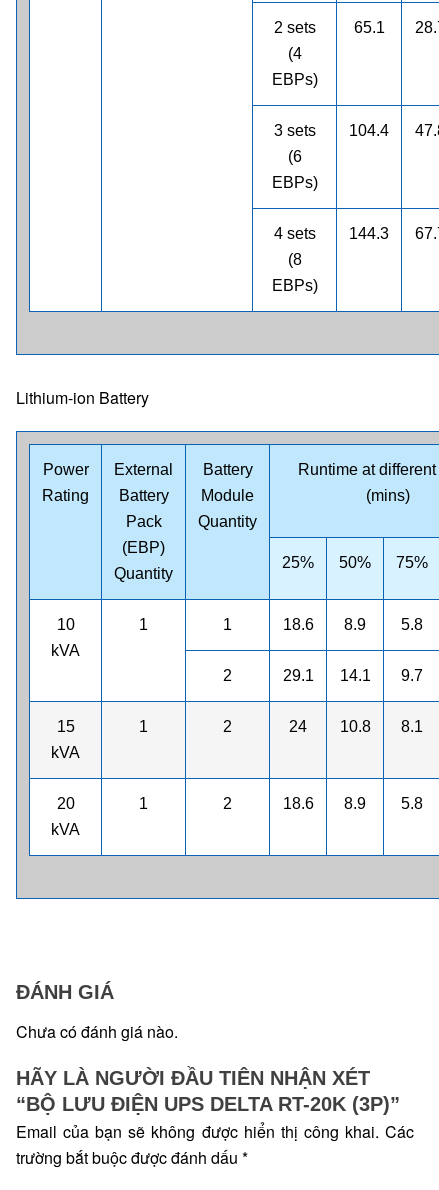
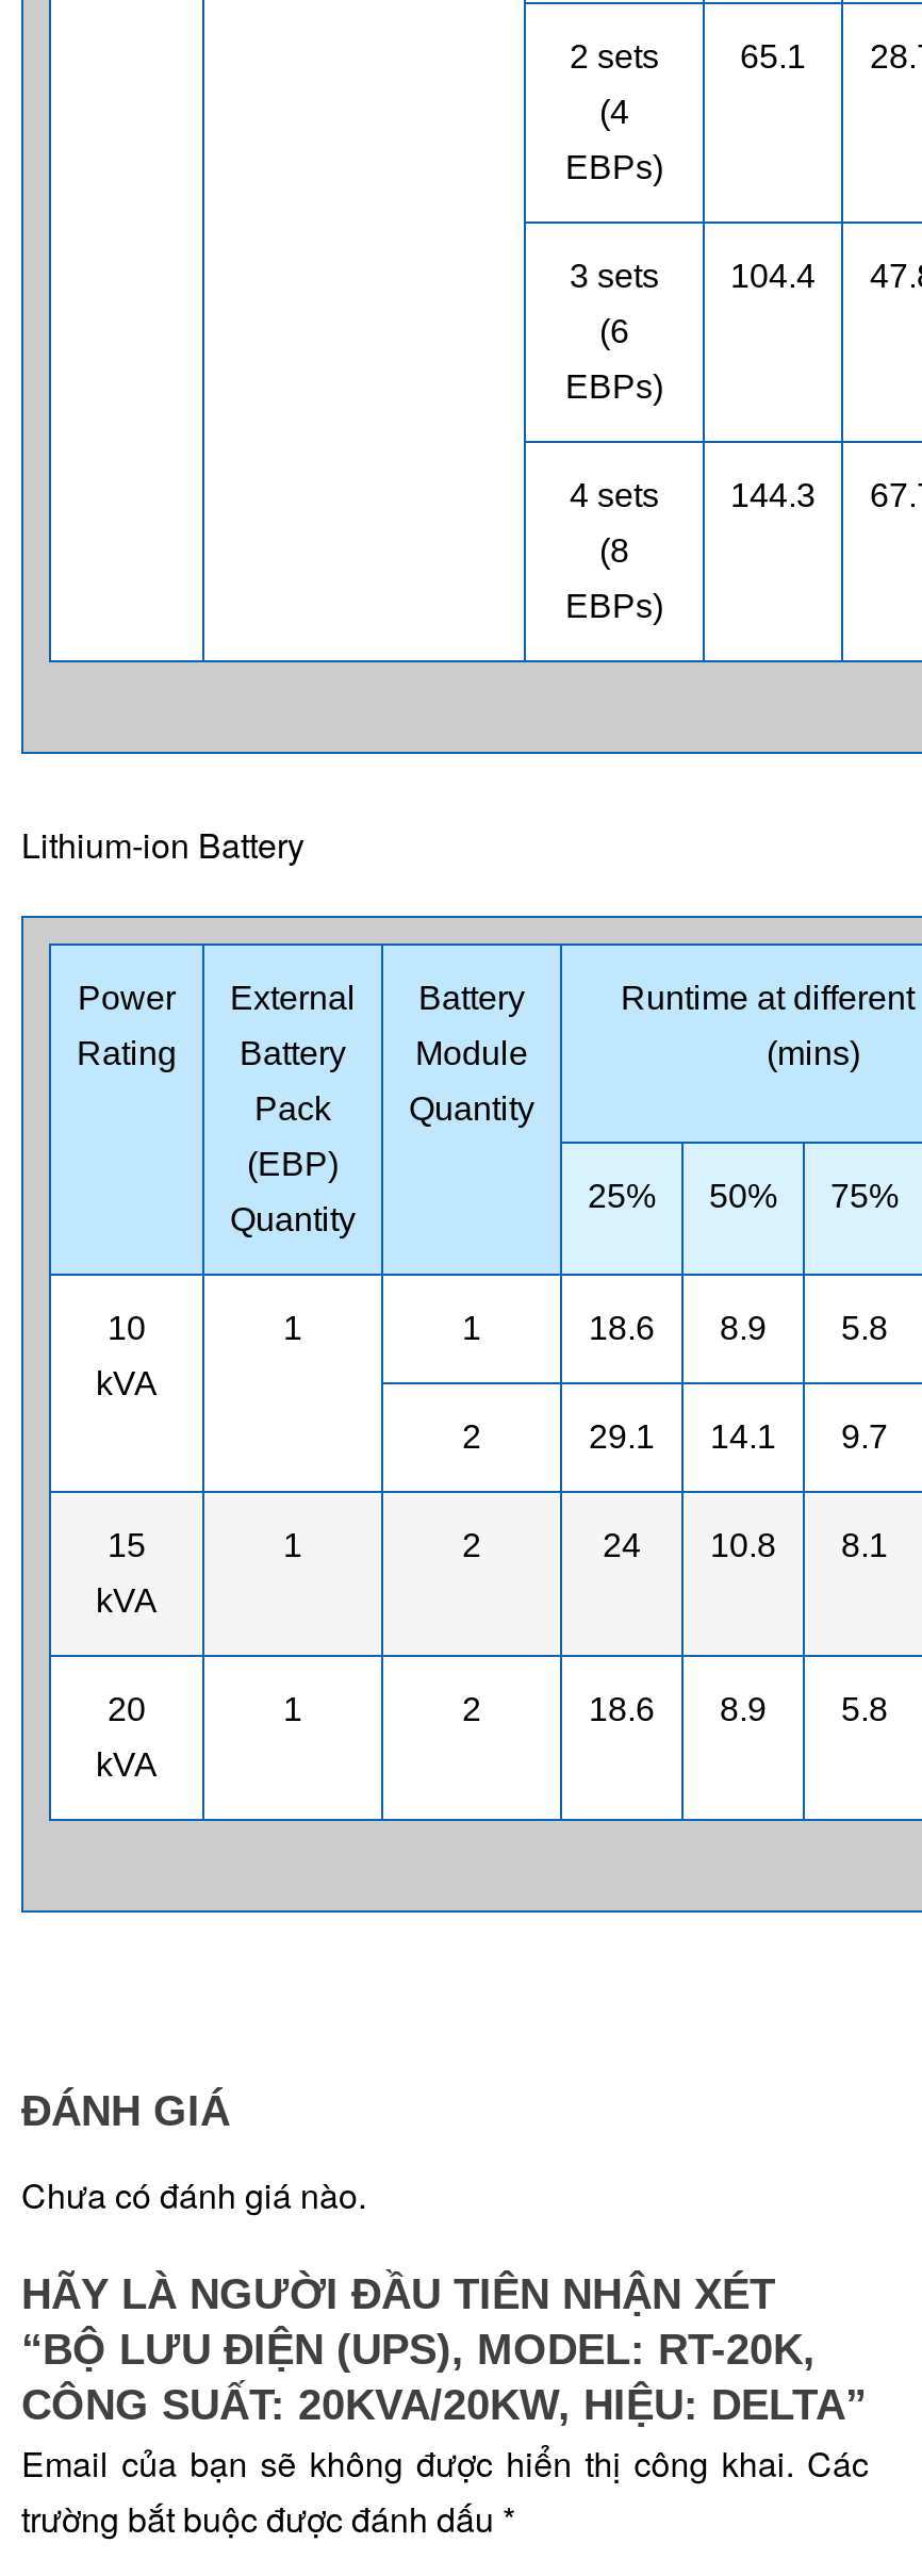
[16,1093,400,1115] “BỘ LƯU ĐIỆN UPS DELTA RT-20K (3P)” -> [21,2326,867,2428] “BỘ LƯU ĐIỆN (UPS), MODEL: RT-20K, | CÔNG SUẤT: 20KVA/20KW, HIỆU: DELTA”

